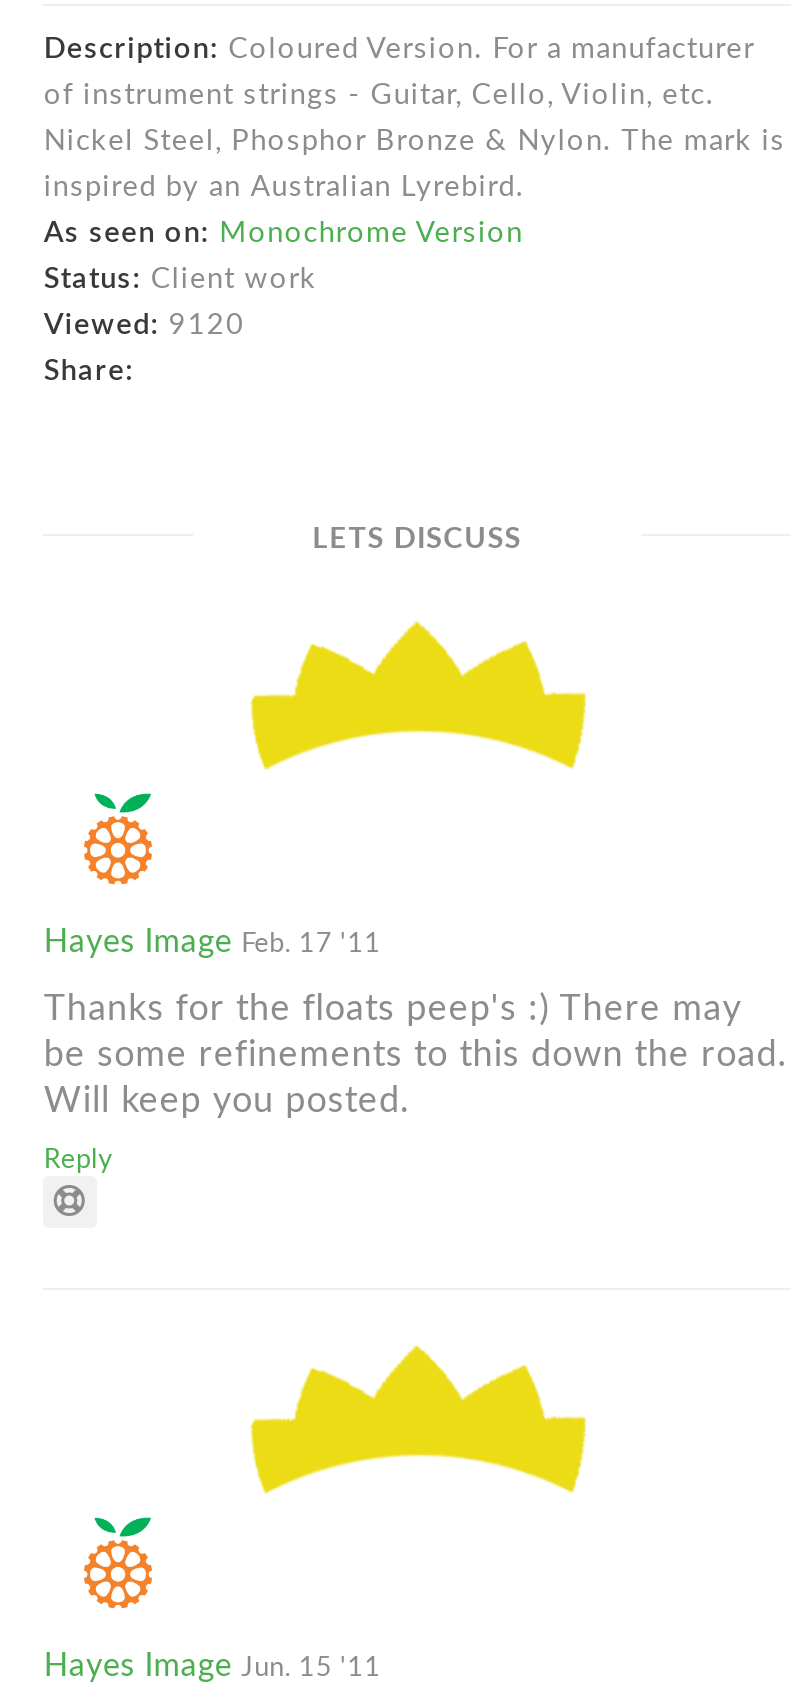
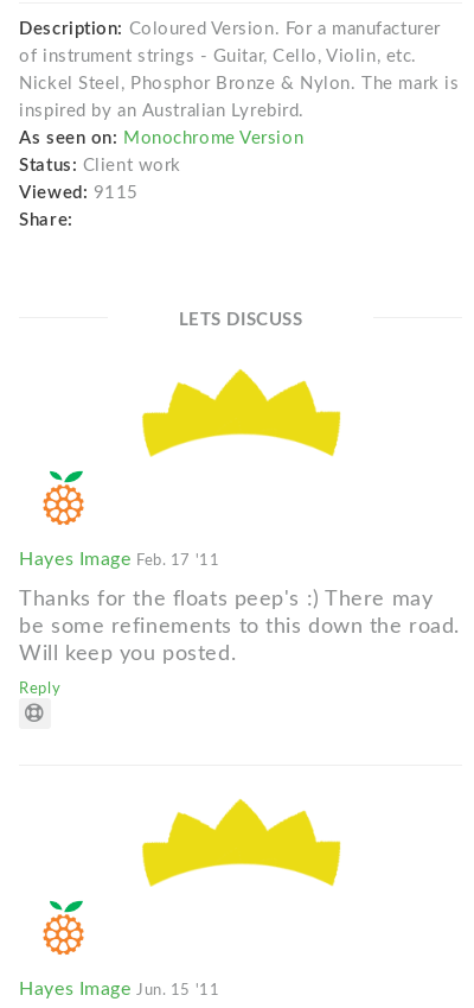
[44,310,245,340] Viewed: 9120 -> [19,184,139,202] Viewed: 9115

